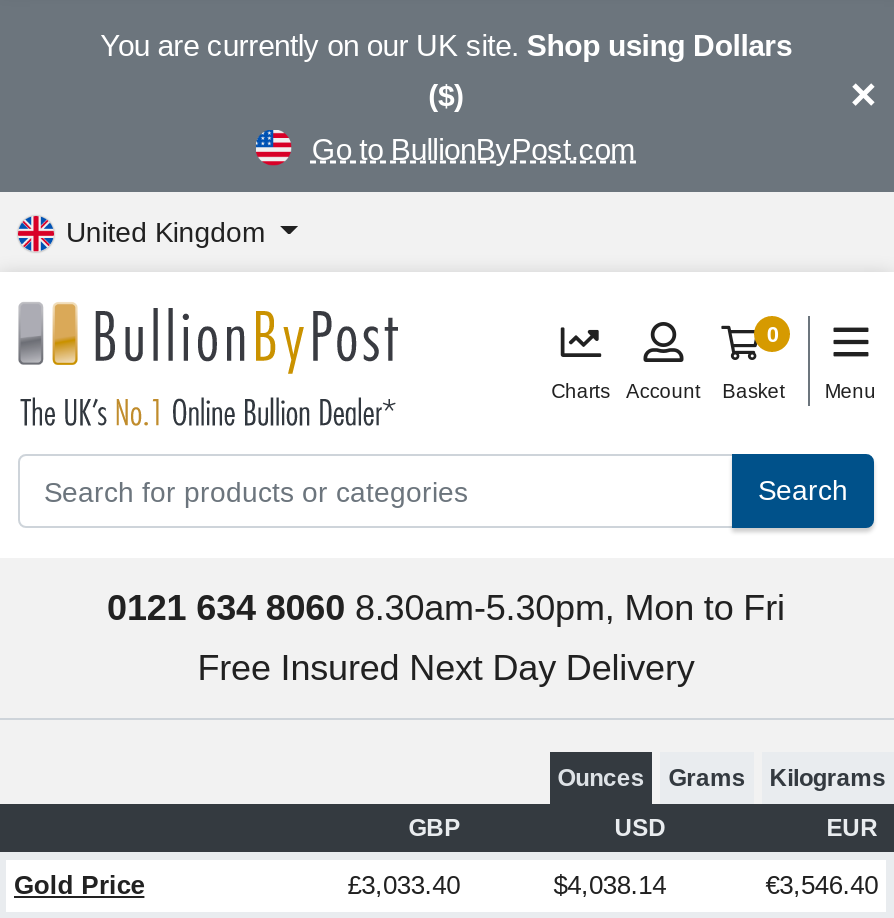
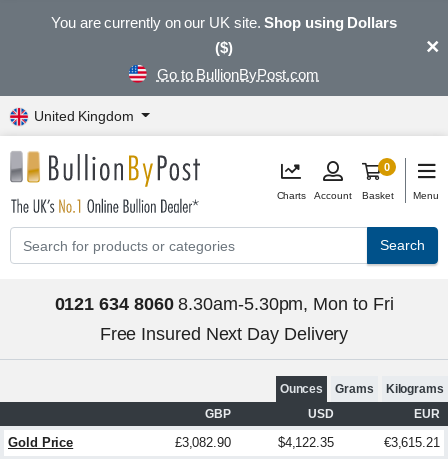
[347,871,460,901] £3,033.40 -> [175,435,231,450] £3,082.90
[553,871,666,901] $4,038.14 -> [278,435,334,450] $4,122.35
[765,871,878,901] €3,546.40 -> [384,435,440,450] €3,615.21

